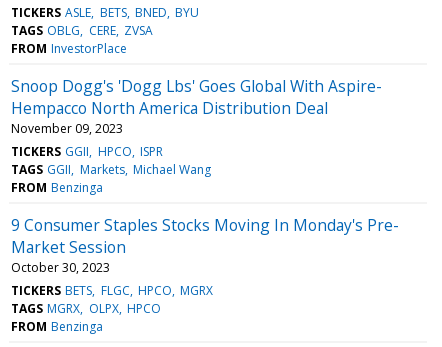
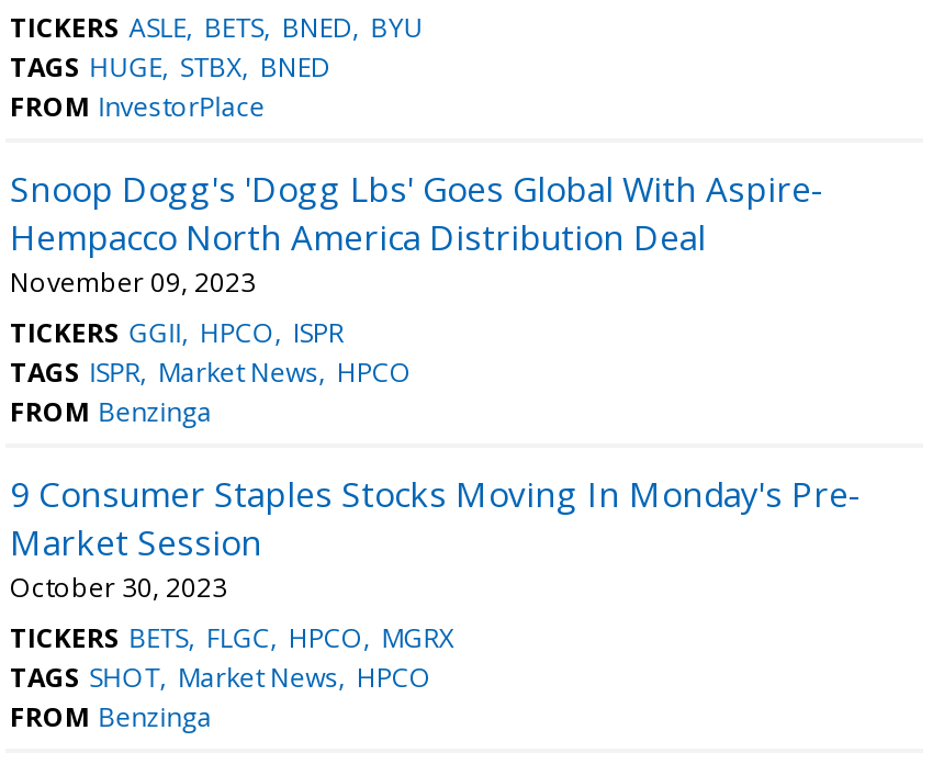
[11,22,153,39] TAGS OBLG CERE ZVSA -> [10,48,330,85] TAGS HUGE STBX BNED
[11,161,211,178] TAGS GGII Markets Michael Wang -> [10,353,411,390] TAGS ISPR Market News HPCO
[11,300,161,317] TAGS MGRX OLPX HPCO -> [10,658,431,696] TAGS SHOT Market News HPCO

